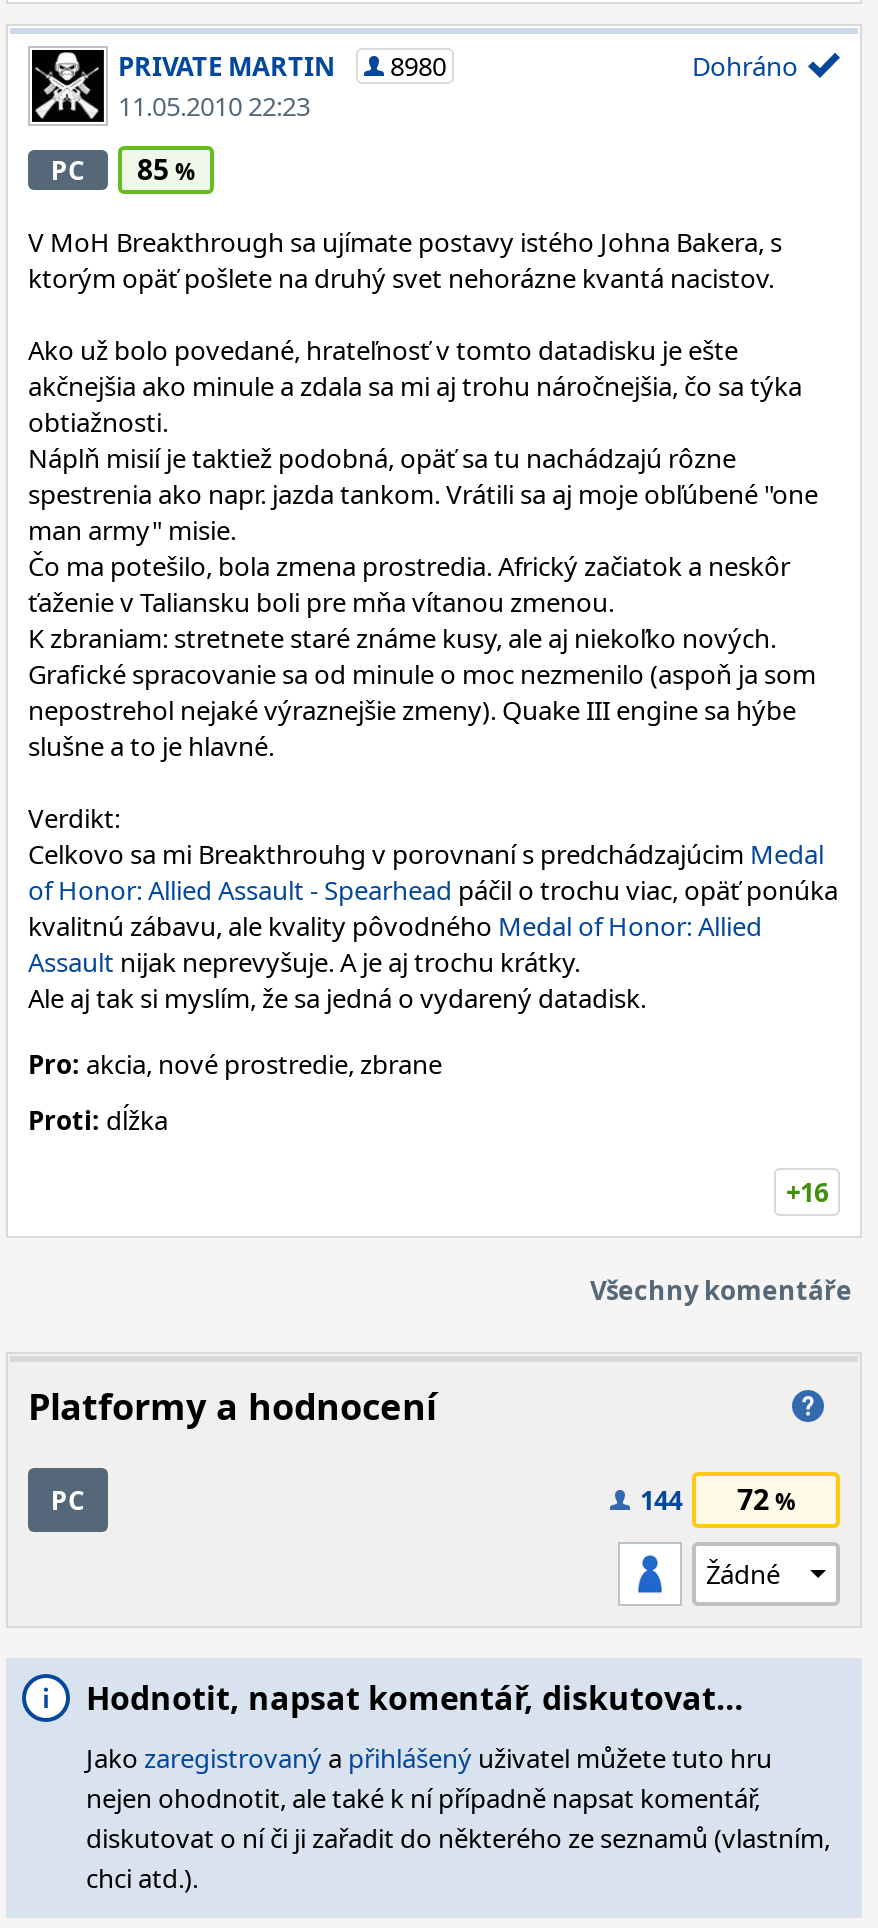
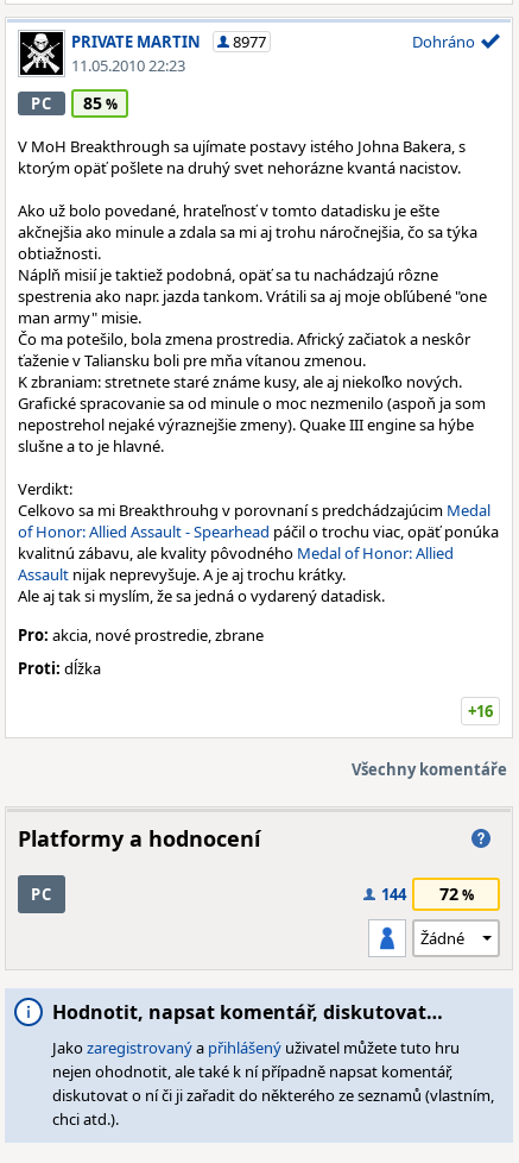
[118,48,446,84] PRIVATE MARTIN 8980 -> [71,31,266,52] PRIVATE MARTIN 8977

